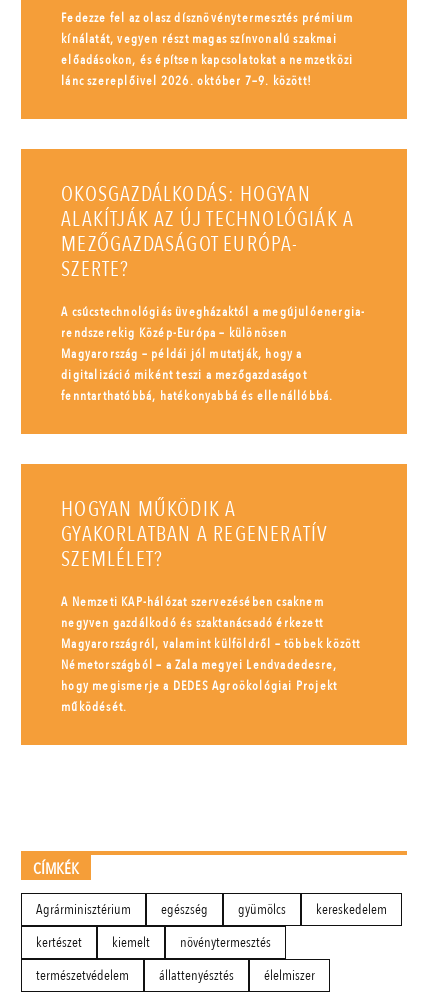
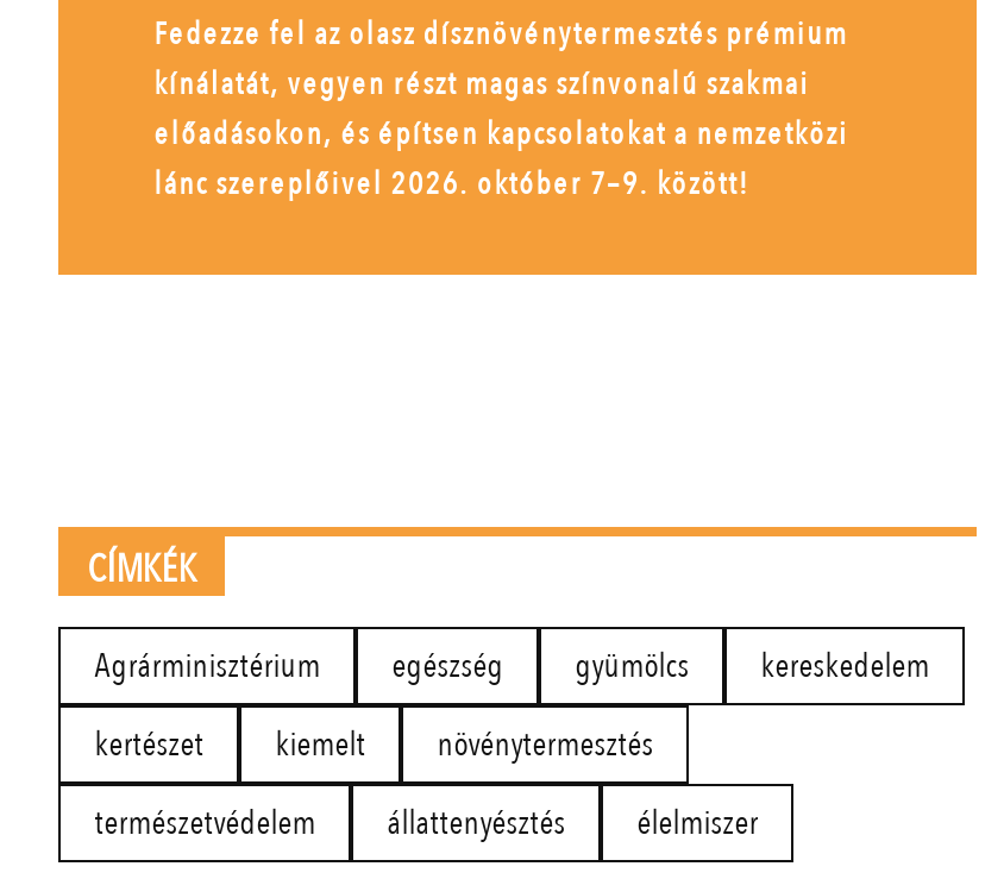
[61,180,365,405] OKOSGAZDÁLKODÁS: HOGYAN | ALAKÍTJÁK AZ ÚJ TECHNOLÓGIÁK A | MEZŐGAZDASÁGOT EURÓPA- | SZERTE? | A csúcstechnológiás üvegházaktól a megújulóenergia- | rendszerekig Közép-Európa – különösen | Magyarország – példái jól mutatják, hogy a | digitalizáció miként teszi a mezőgazdaságot | fenntarthatóbbá, hatékonyabbá és ellenállóbbá. -> none
[61,495,361,716] HOGYAN MŰKÖDIK A | GYAKORLATBAN A REGENERATÍV | SZEMLÉLET? | A Nemzeti KAP-hálózat szervezésében csaknem | negyven gazdálkodó és szaktanácsadó érkezett | Magyarországról, valamint külföldről – többek között | Németországból – a Zala megyei Lendvadedesre, | hogy megismerje a DEDES Agroökológiai Projekt | működését. -> none

